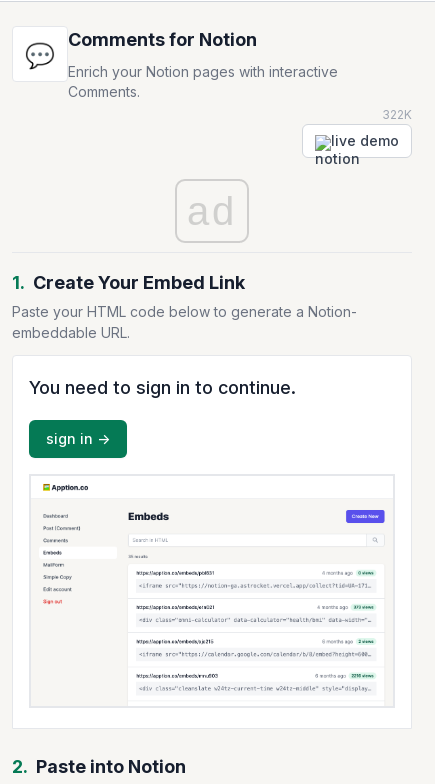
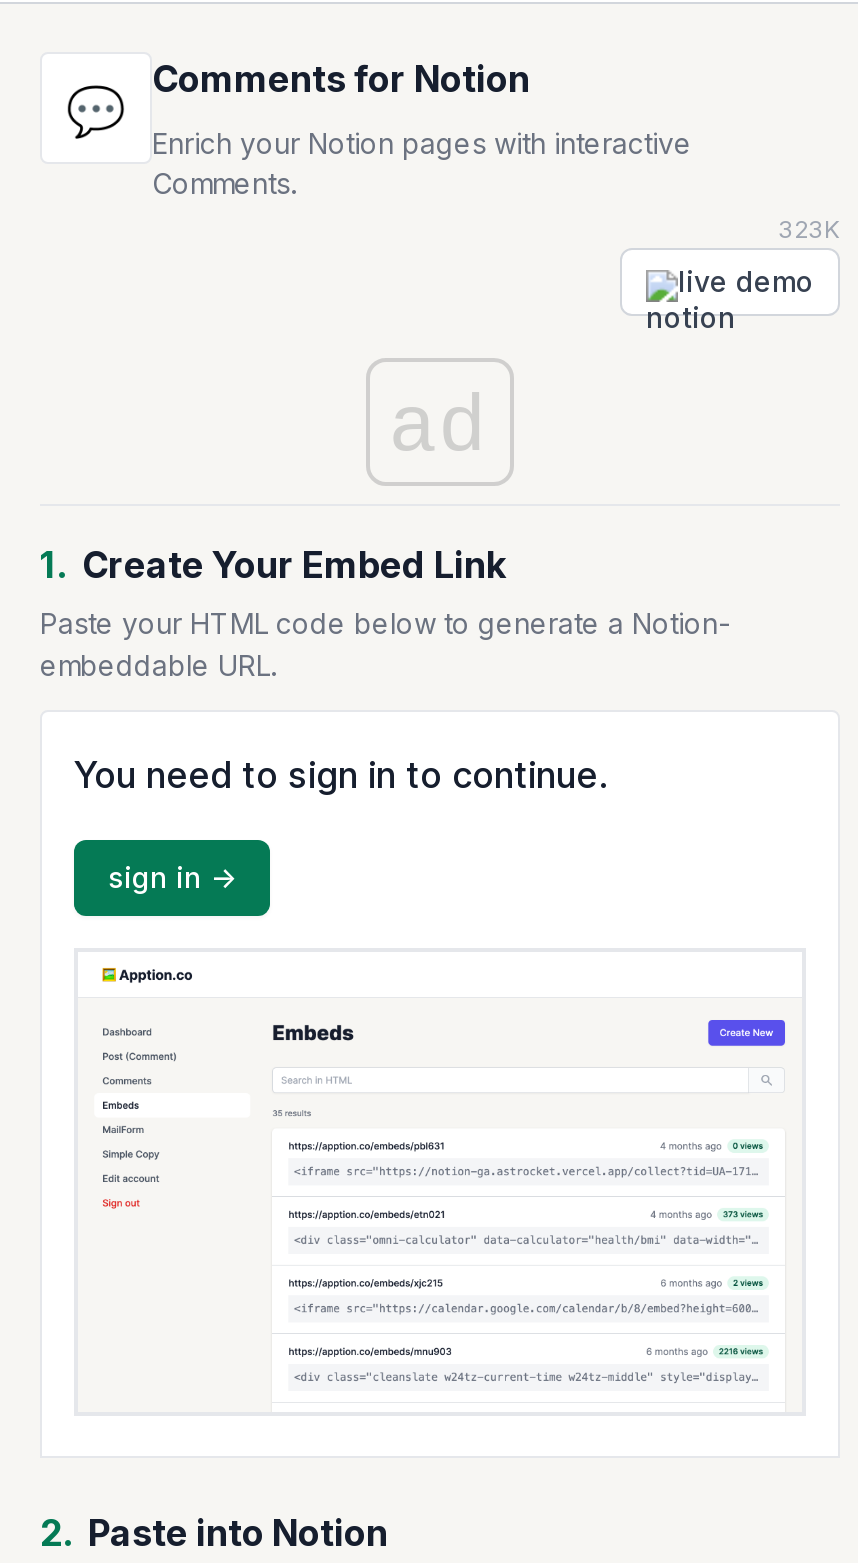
[382,107,412,122] 322K -> [778,214,840,244] 323K

